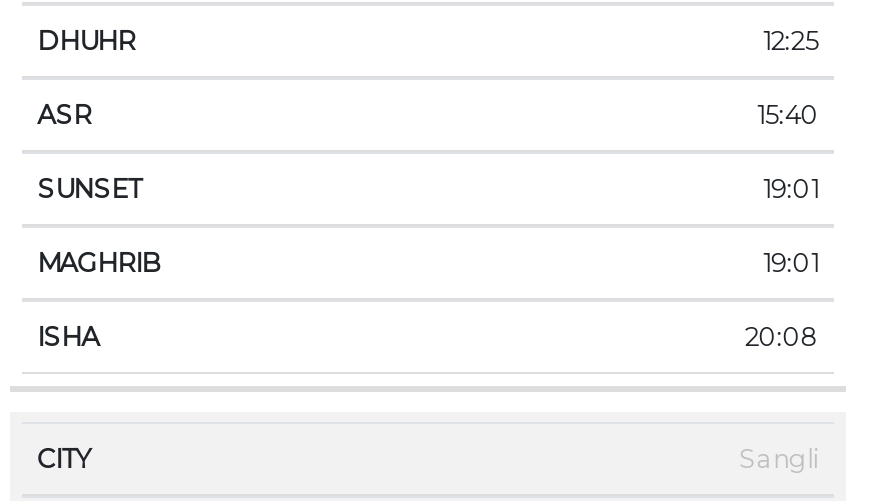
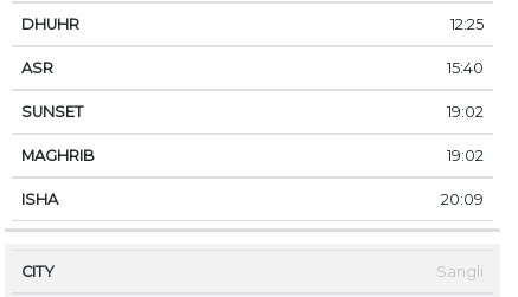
[763,175,819,205] 19:01 -> [447,103,484,121] 19:02
[763,249,819,279] 19:01 -> [447,147,484,165] 19:02
[745,323,819,353] 20:08 -> [441,191,484,209] 20:09

